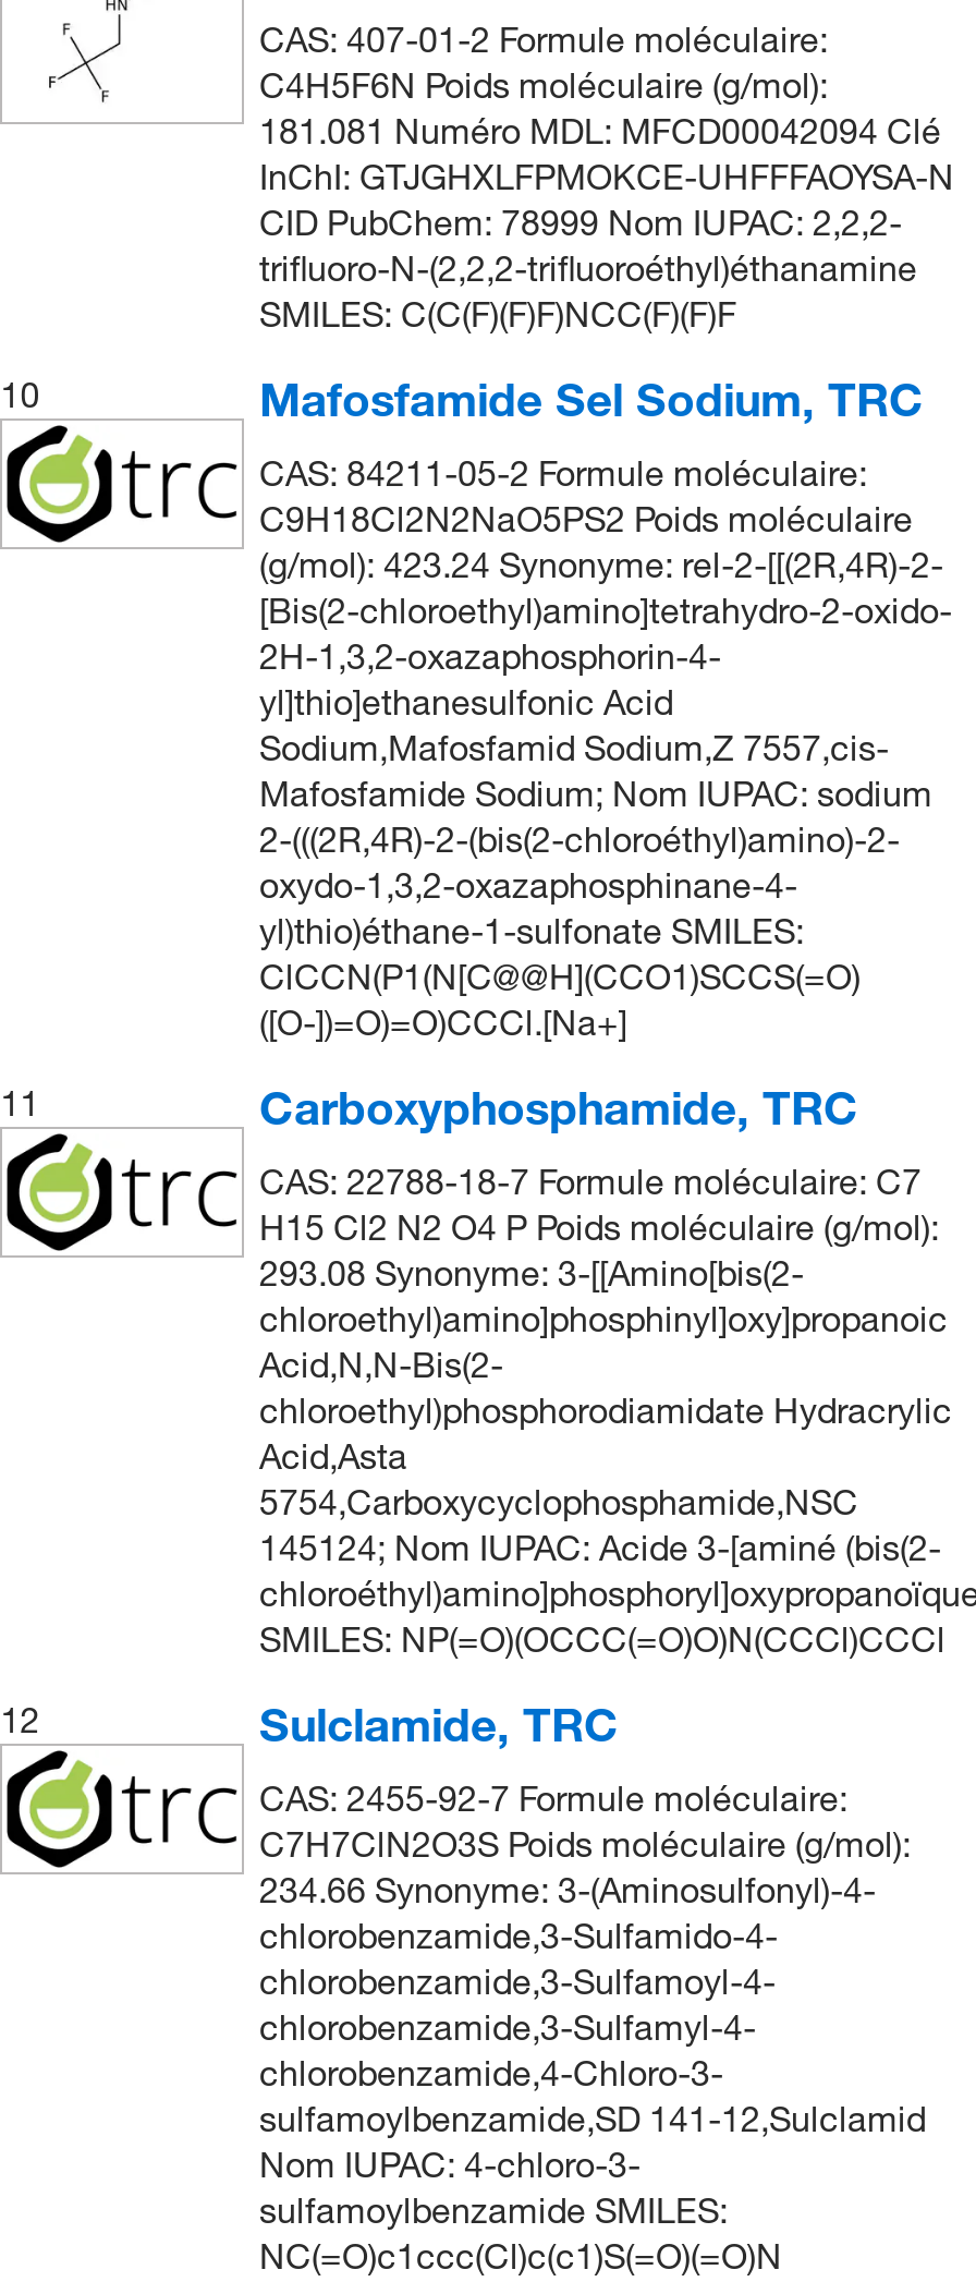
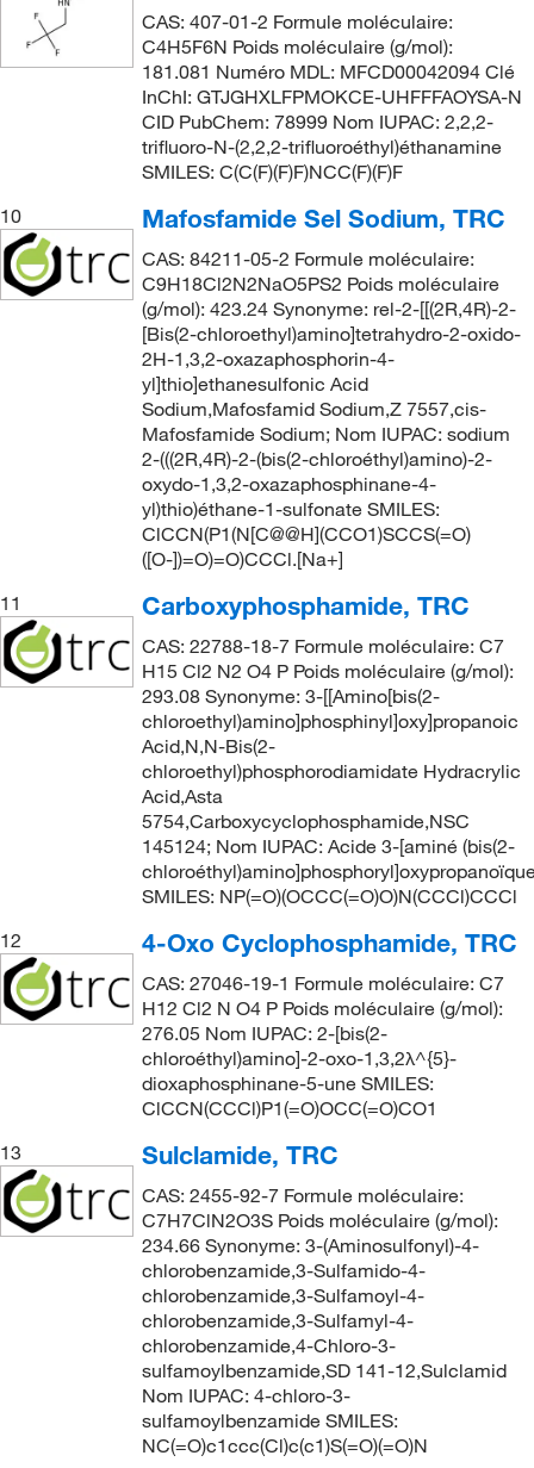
none -> [0,927,517,1164] 4-Oxo Cyclophosphamide, TRC | CAS: 27046-19-1 Formule moléculaire: C7 | H12 Cl2 N O4 P Poids moléculaire (g/mol): | 276.05 Nom IUPAC: 2-[bis(2- | chloroéthyl)amino]-2-oxo-1,3,2λ^{5}- | dioxaphosphinane-5-une SMILES: | ClCCN(CCCl)P1(=O)OCC(=O)CO1 | 13

